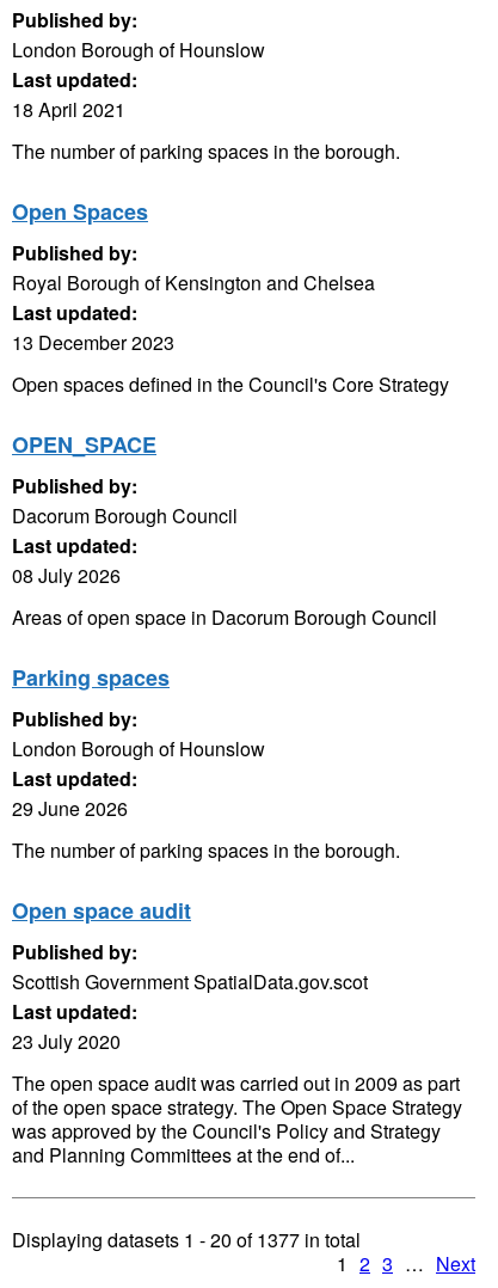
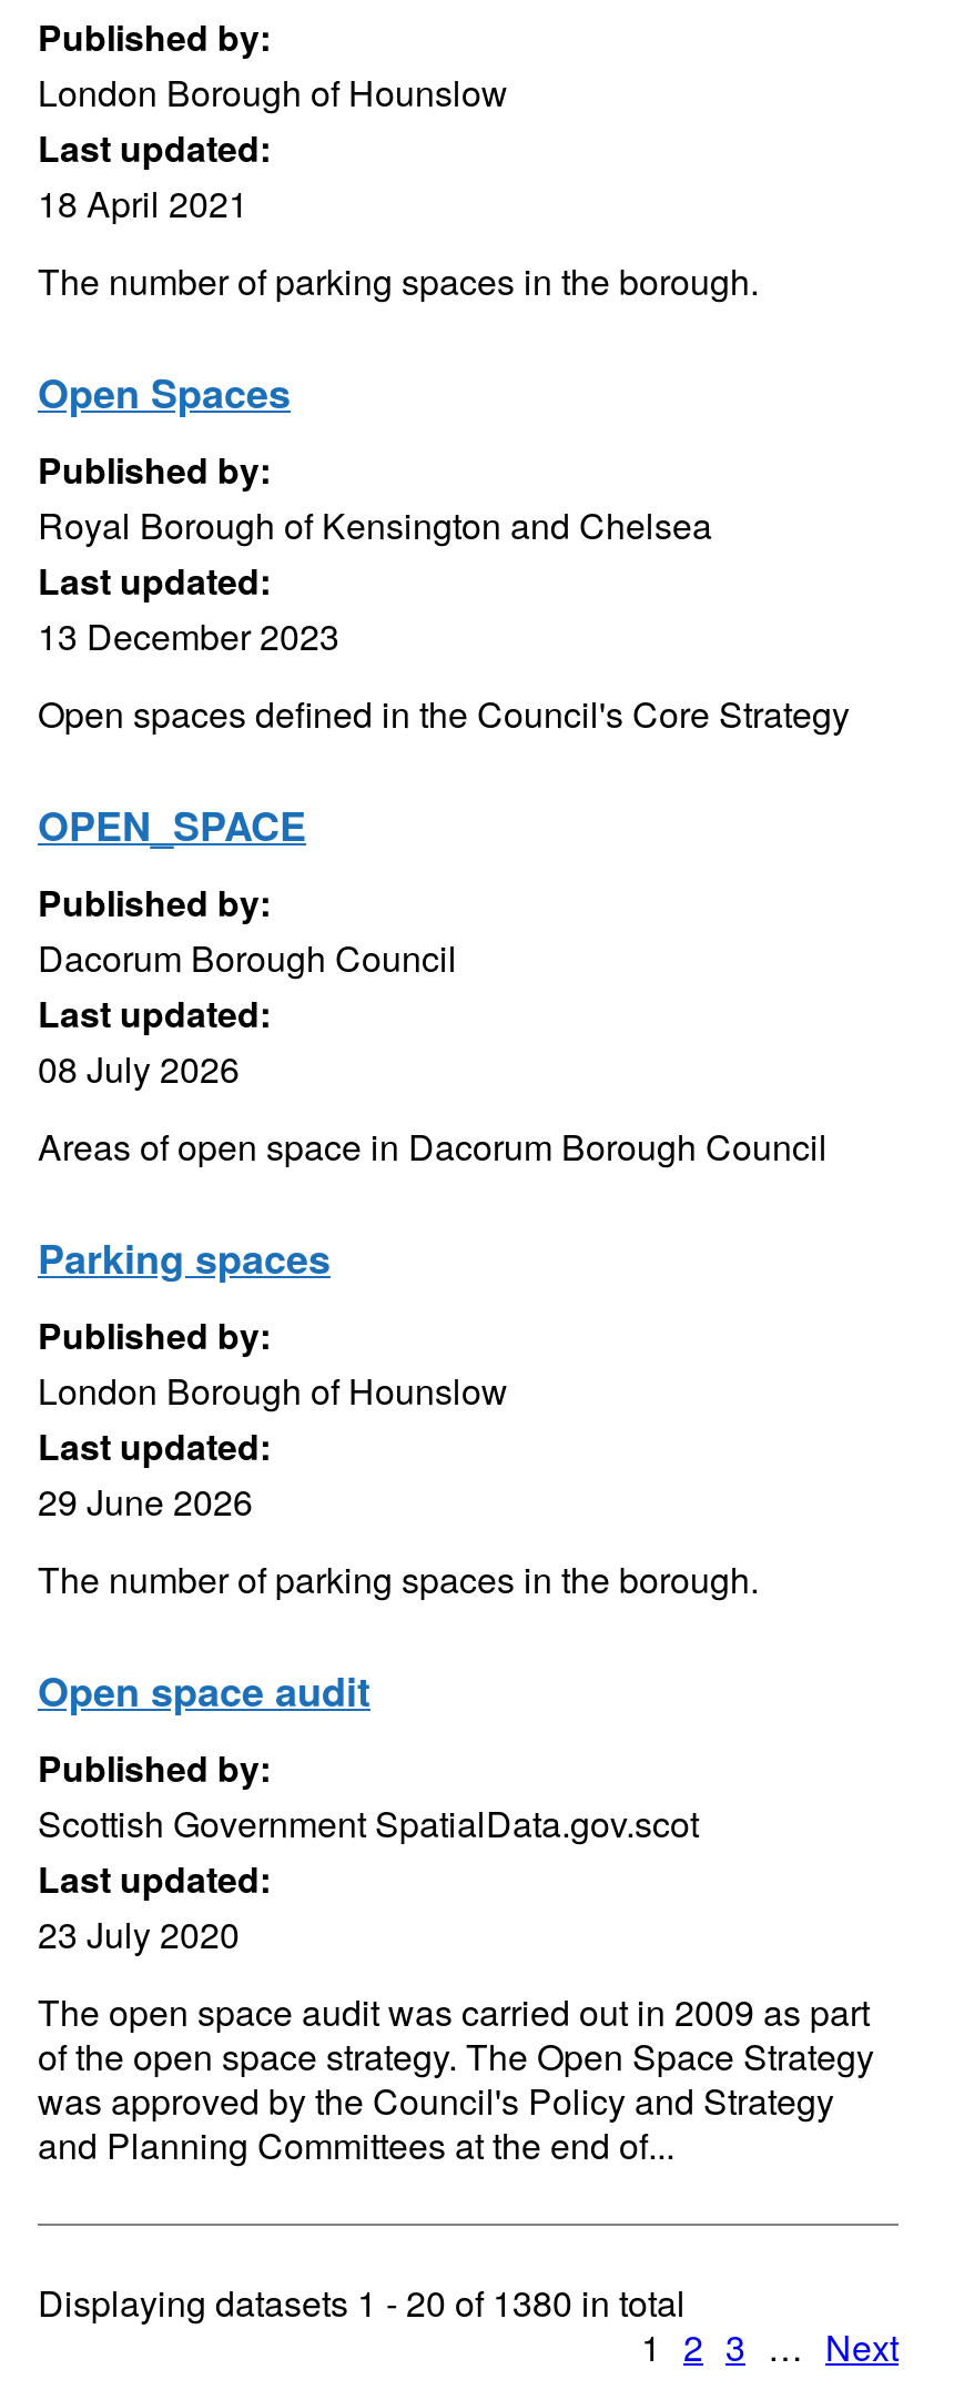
[12,1226,361,1253] Displaying datasets 1 - 20 of 1377 in total -> [38,2277,686,2328] Displaying datasets 1 - 20 of 1380 in total

